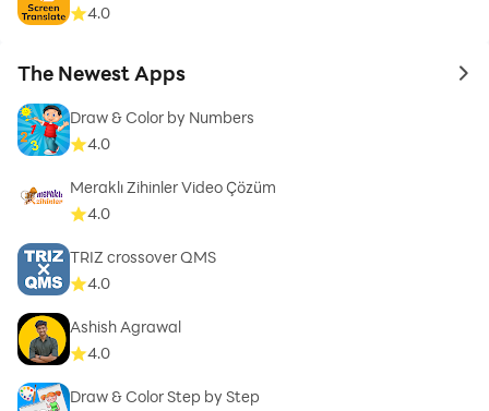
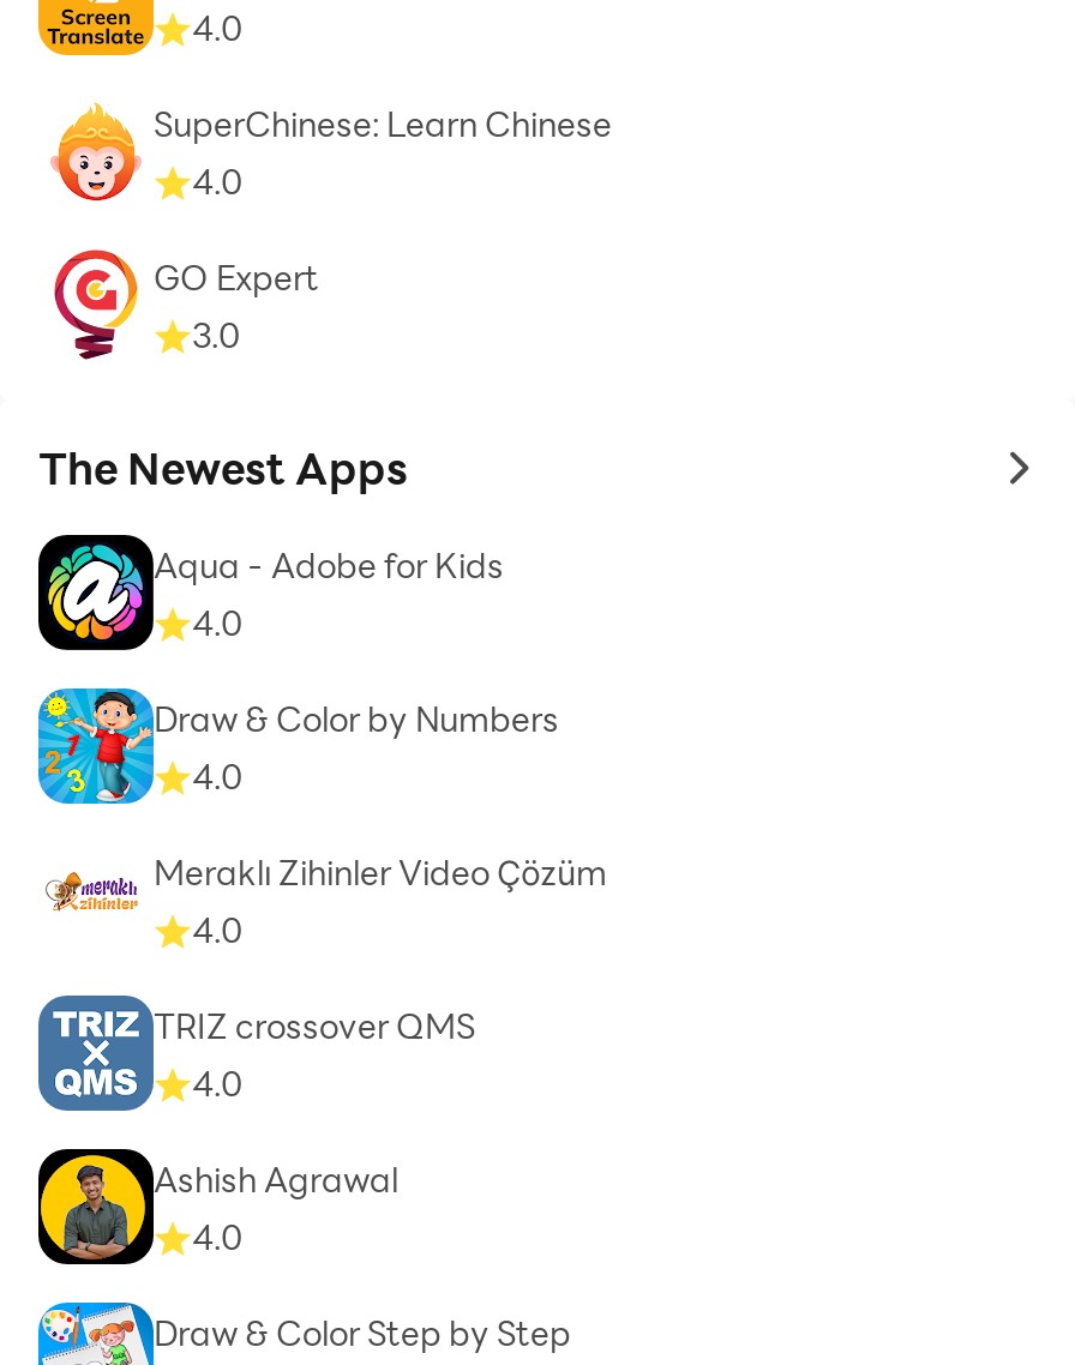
none -> [38,228,154,362] [image]
none -> [50,101,612,358] [image] | SuperChinese: Learn Chinese | 4.0 | GO Expert | 3.0
none -> [36,533,504,653] [image] | Aqua - Adobe for Kids | 4.0

